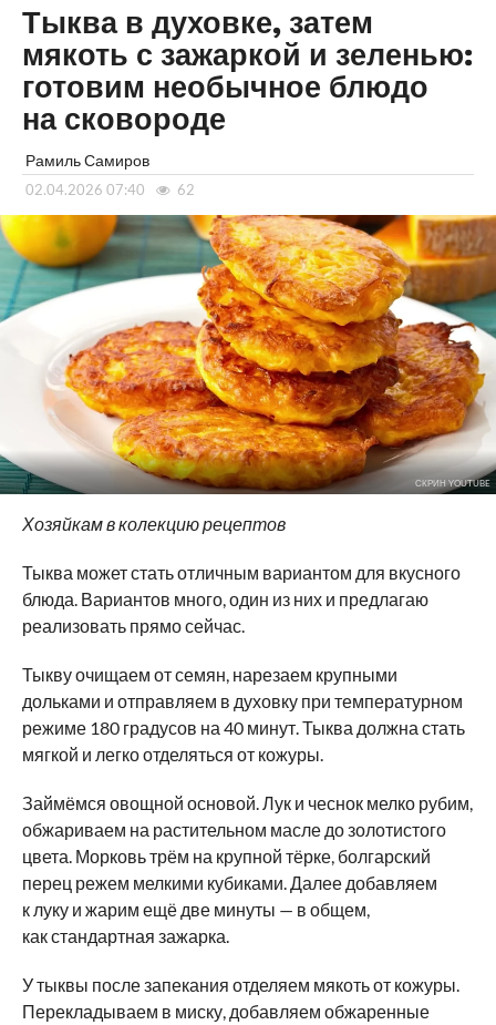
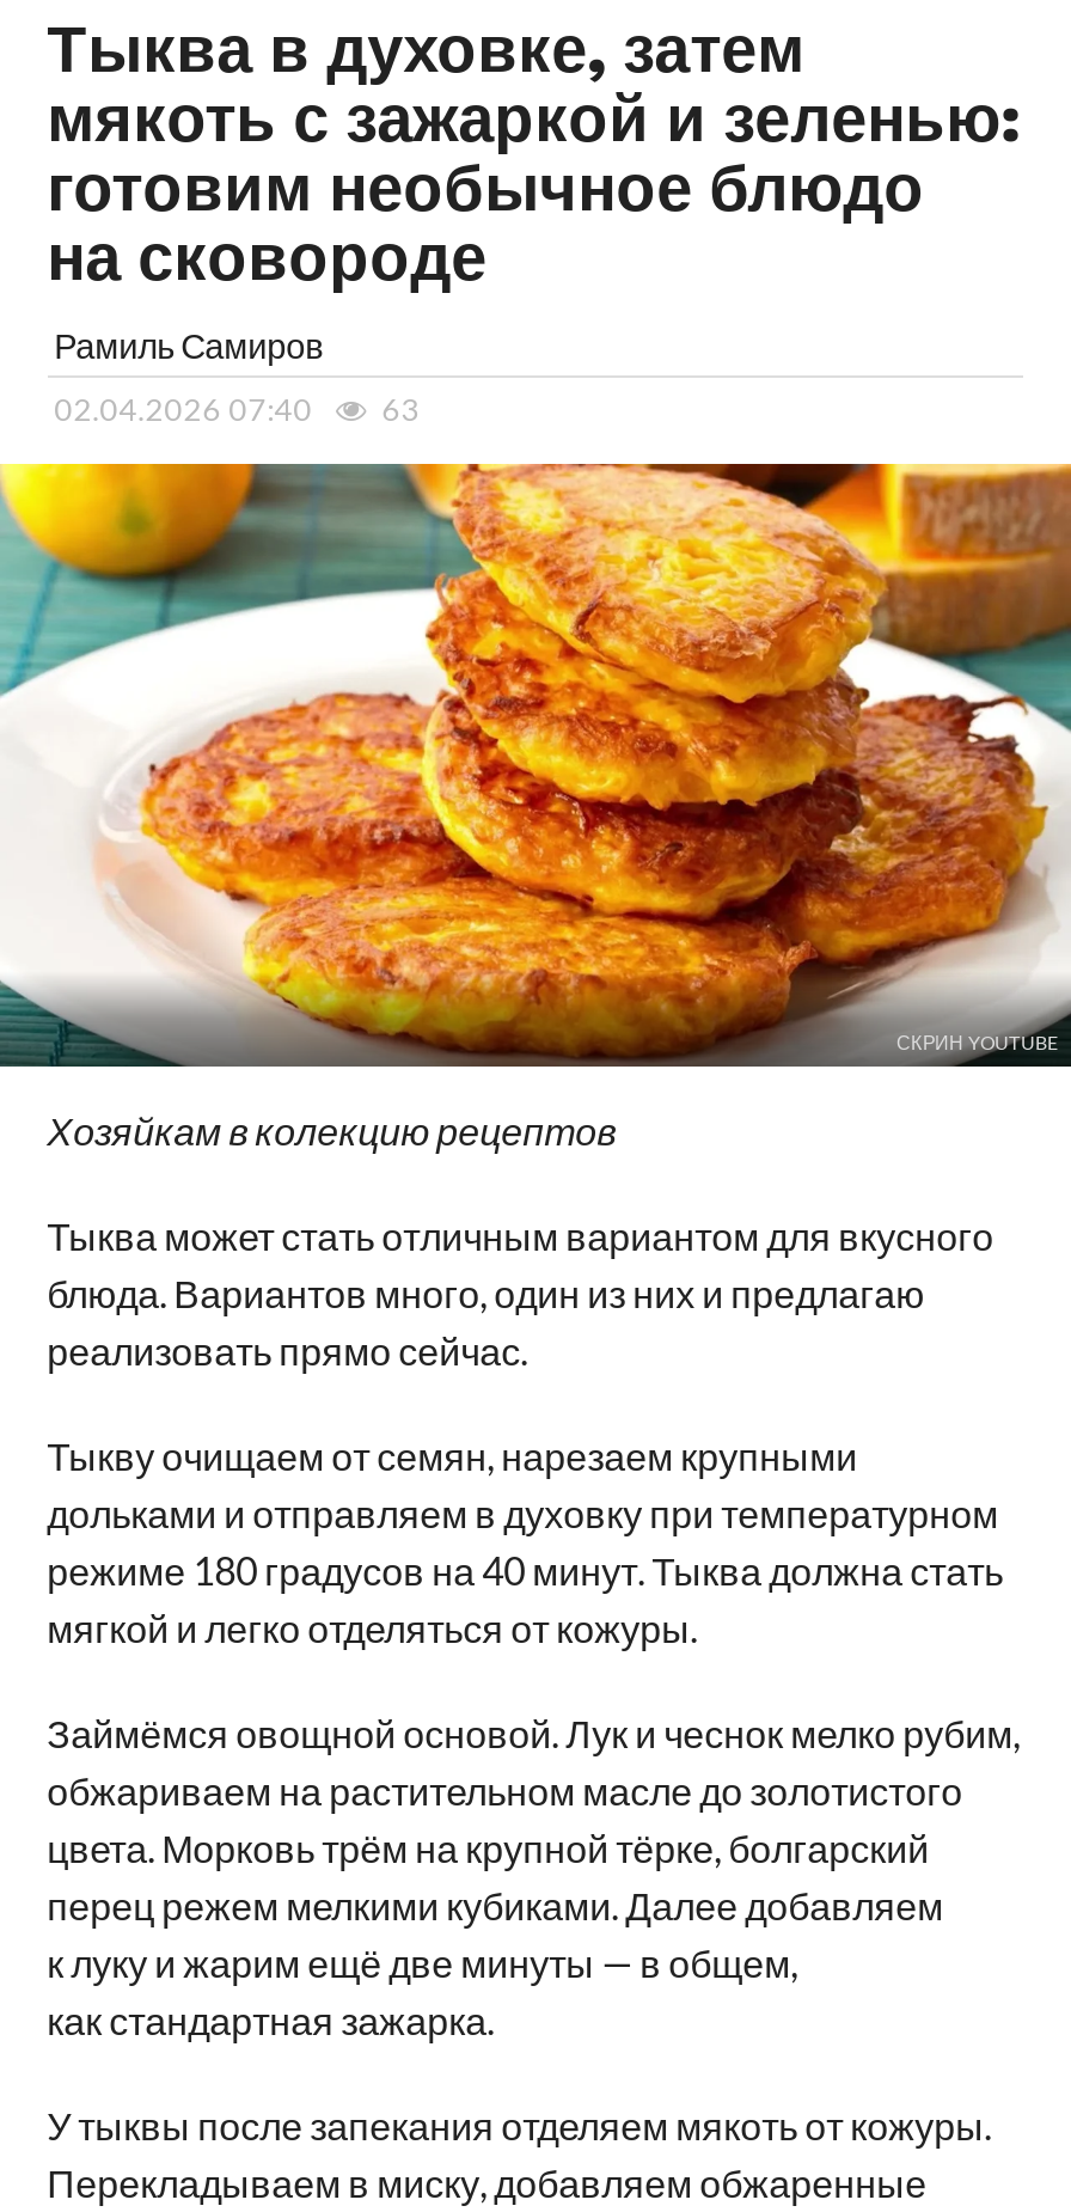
[25,181,194,198] 02.04.2026 07:40 62 -> [54,390,420,428] 02.04.2026 07:40 63

